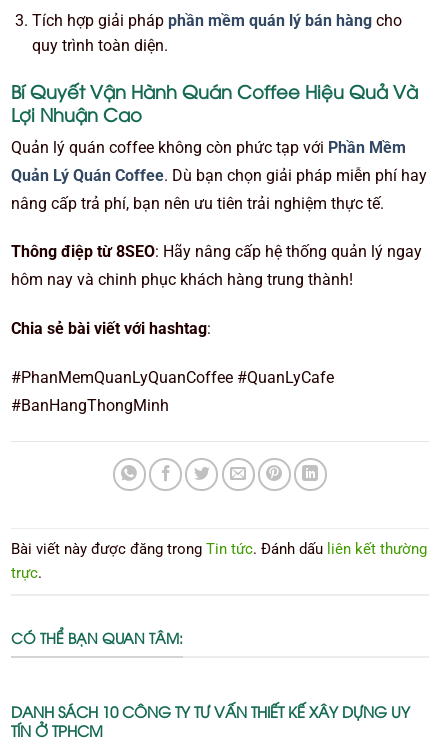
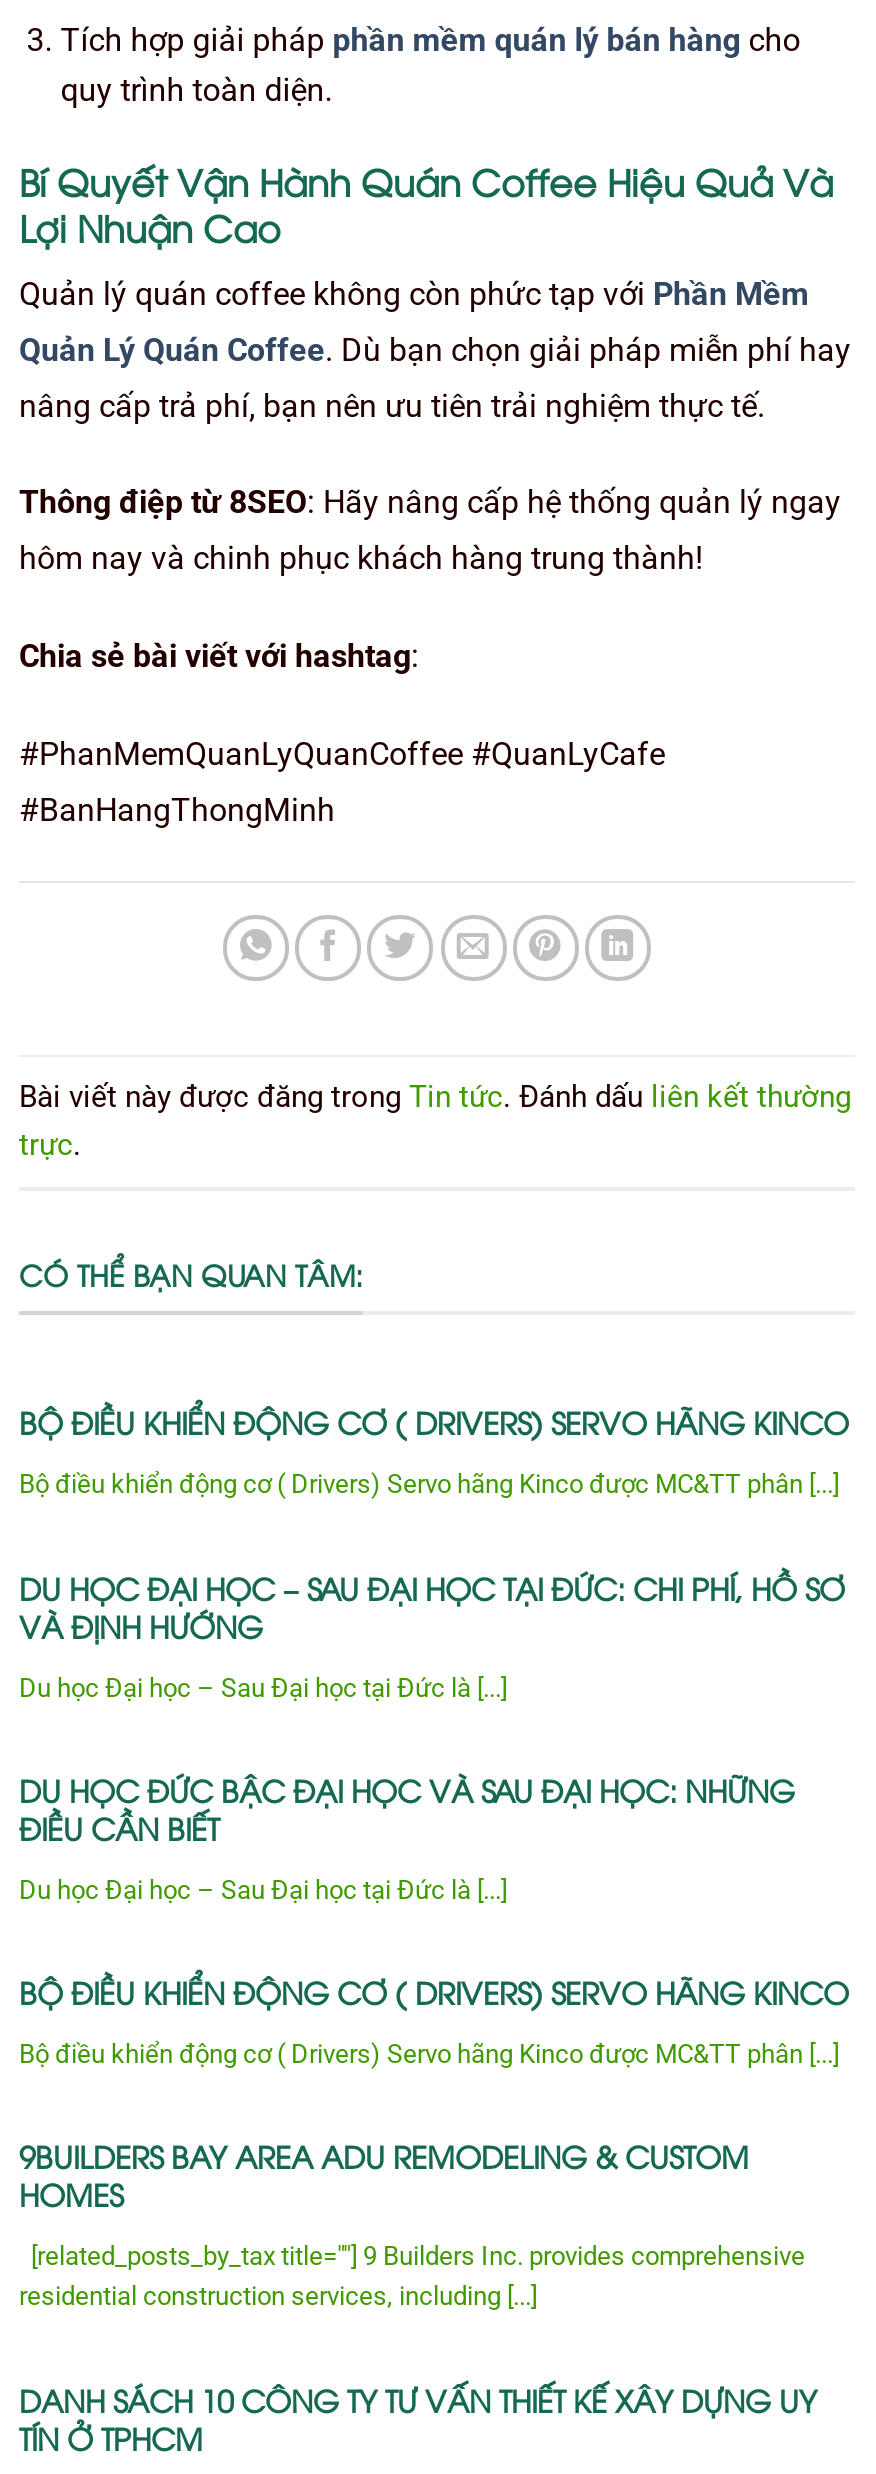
none -> [19,1402,849,2312] BỘ ĐIỀU KHIỂN ĐỘNG CƠ ( DRIVERS) SERVO HÃNG KINCO | Bộ điều khiển động cơ ( Drivers) Servo hãng Kinco được MC&TT phân [...] | DU HỌC ĐẠI HỌC – SAU ĐẠI HỌC TẠI ĐỨC: CHI PHÍ, HỒ SƠ | VÀ ĐỊNH HƯỚNG | Du học Đại học – Sau Đại học tại Đức là [...] | DU HỌC ĐỨC BẬC ĐẠI HỌC VÀ SAU ĐẠI HỌC: NHỮNG | ĐIỀU CẦN BIẾT | Du học Đại học – Sau Đại học tại Đức là [...] | BỘ ĐIỀU KHIỂN ĐỘNG CƠ ( DRIVERS) SERVO HÃNG KINCO | Bộ điều khiển động cơ ( Drivers) Servo hãng Kinco được MC&TT phân [...] | 9BUILDERS BAY AREA ADU REMODELING & CUSTOM | HOMES | [related_posts_by_tax title=""] 9 Builders Inc. provides comprehensive | residential construction services, including [...]

